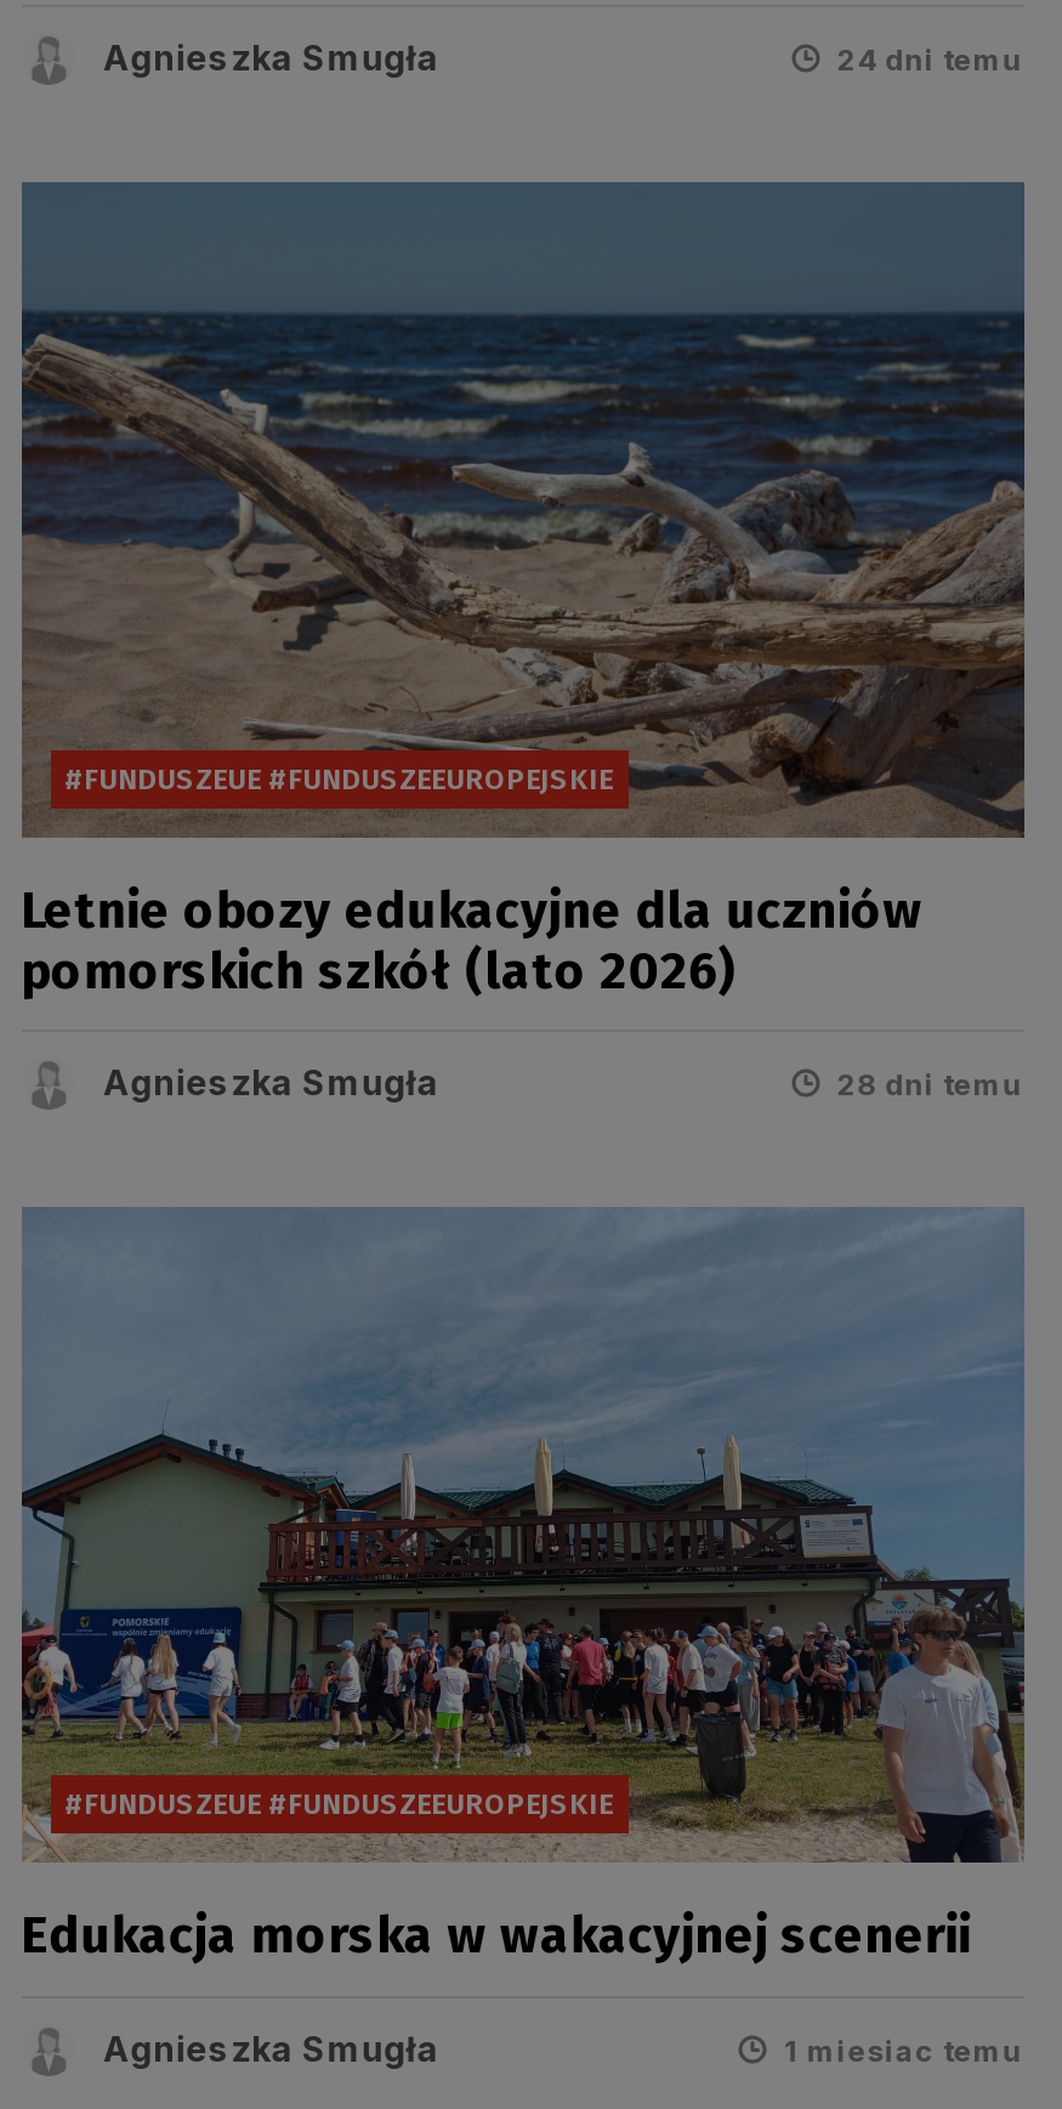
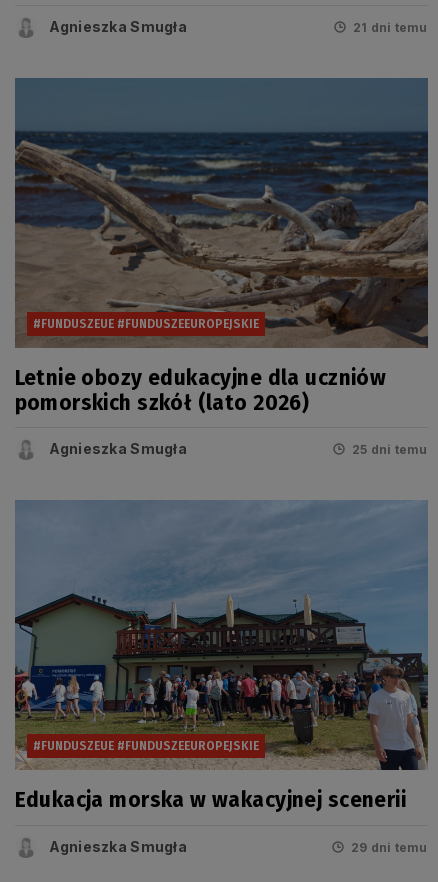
[837,40,1023,76] 24 dni temu -> [353,19,427,34] 21 dni temu
[837,1065,1023,1101] 28 dni temu -> [352,441,427,456] 25 dni temu
[784,2031,1023,2068] 1 miesiac temu -> [351,839,427,854] 29 dni temu

